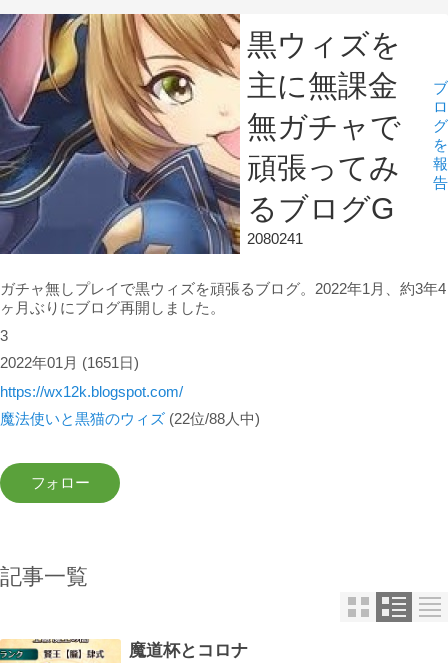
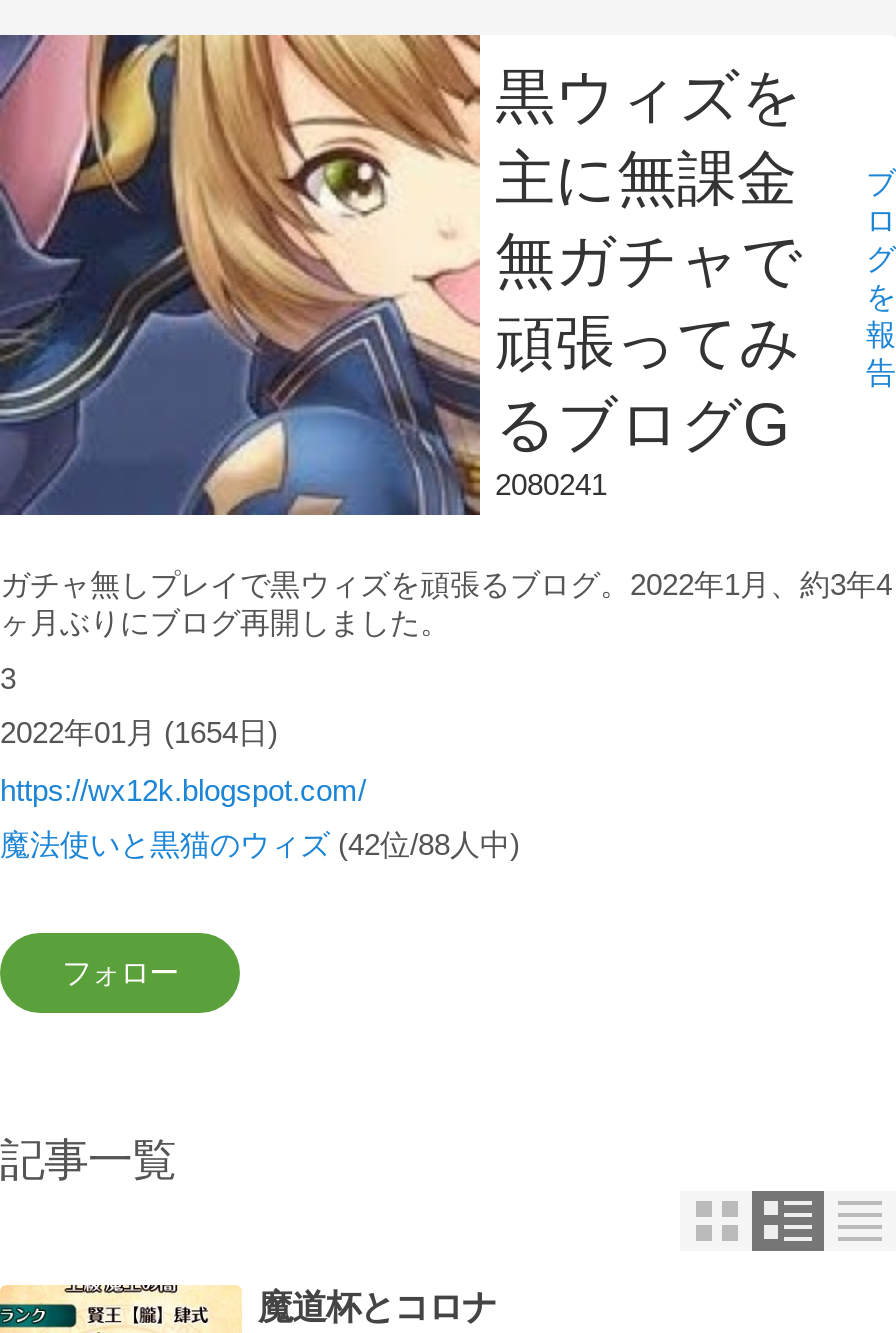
[0,354,139,371] 2022年01月 (1651日) -> [0,715,278,749] 2022年01月 (1654日)
[0,410,260,427] 魔法使いと黒猫のウィズ (22位/88人中) -> [0,826,520,860] 魔法使いと黒猫のウィズ (42位/88人中)

